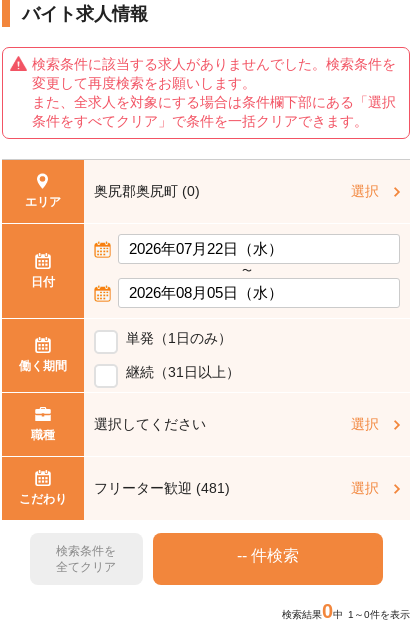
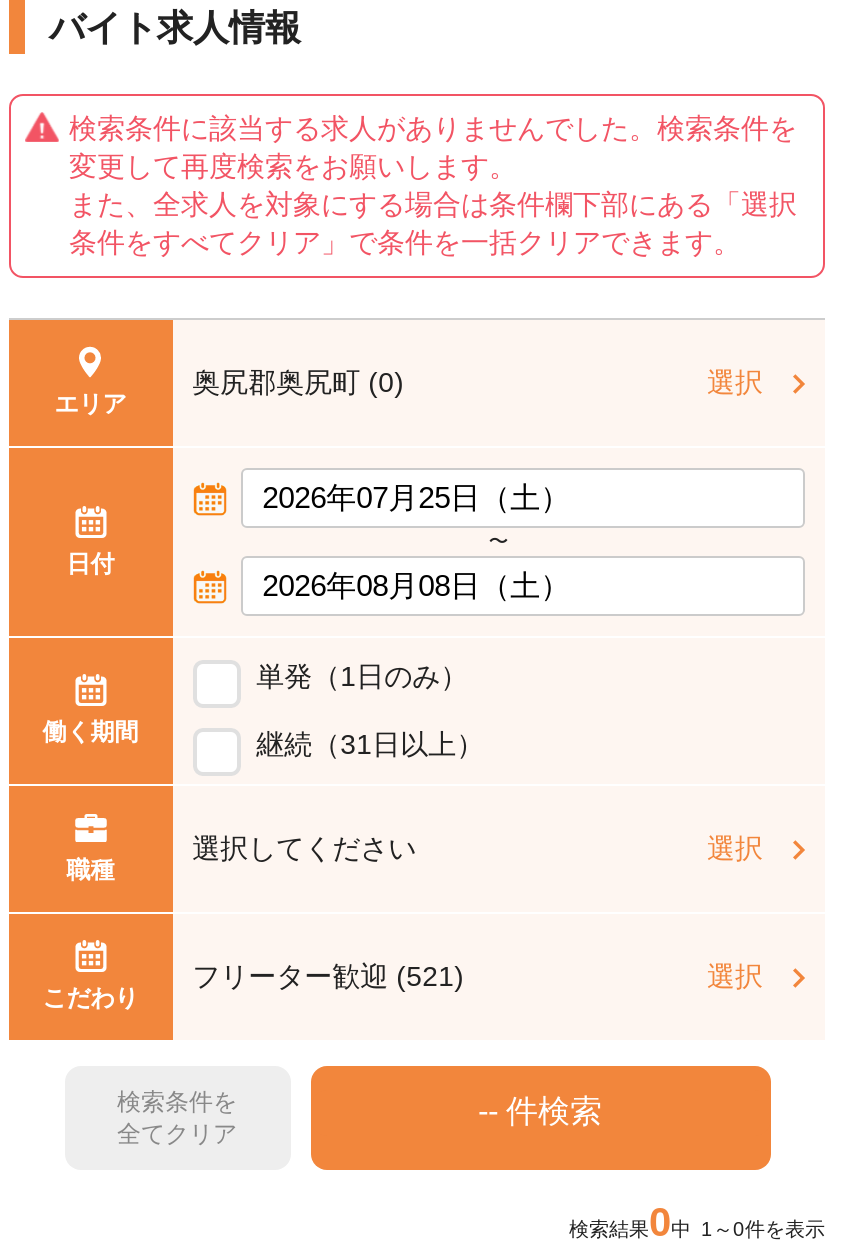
[94,480,244,496] フリーター歓迎 (481) -> [192,960,492,992] フリーター歓迎 (521)

